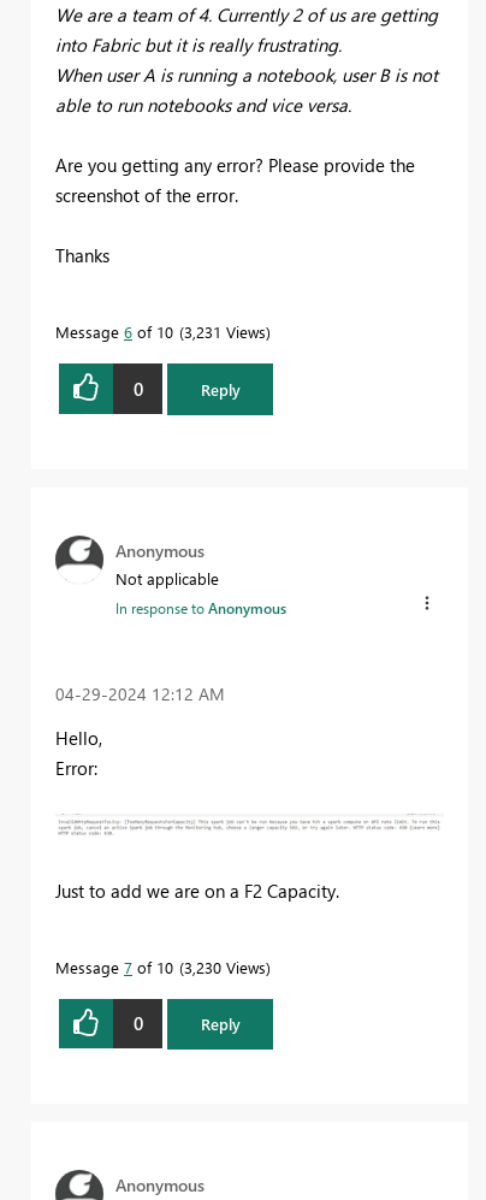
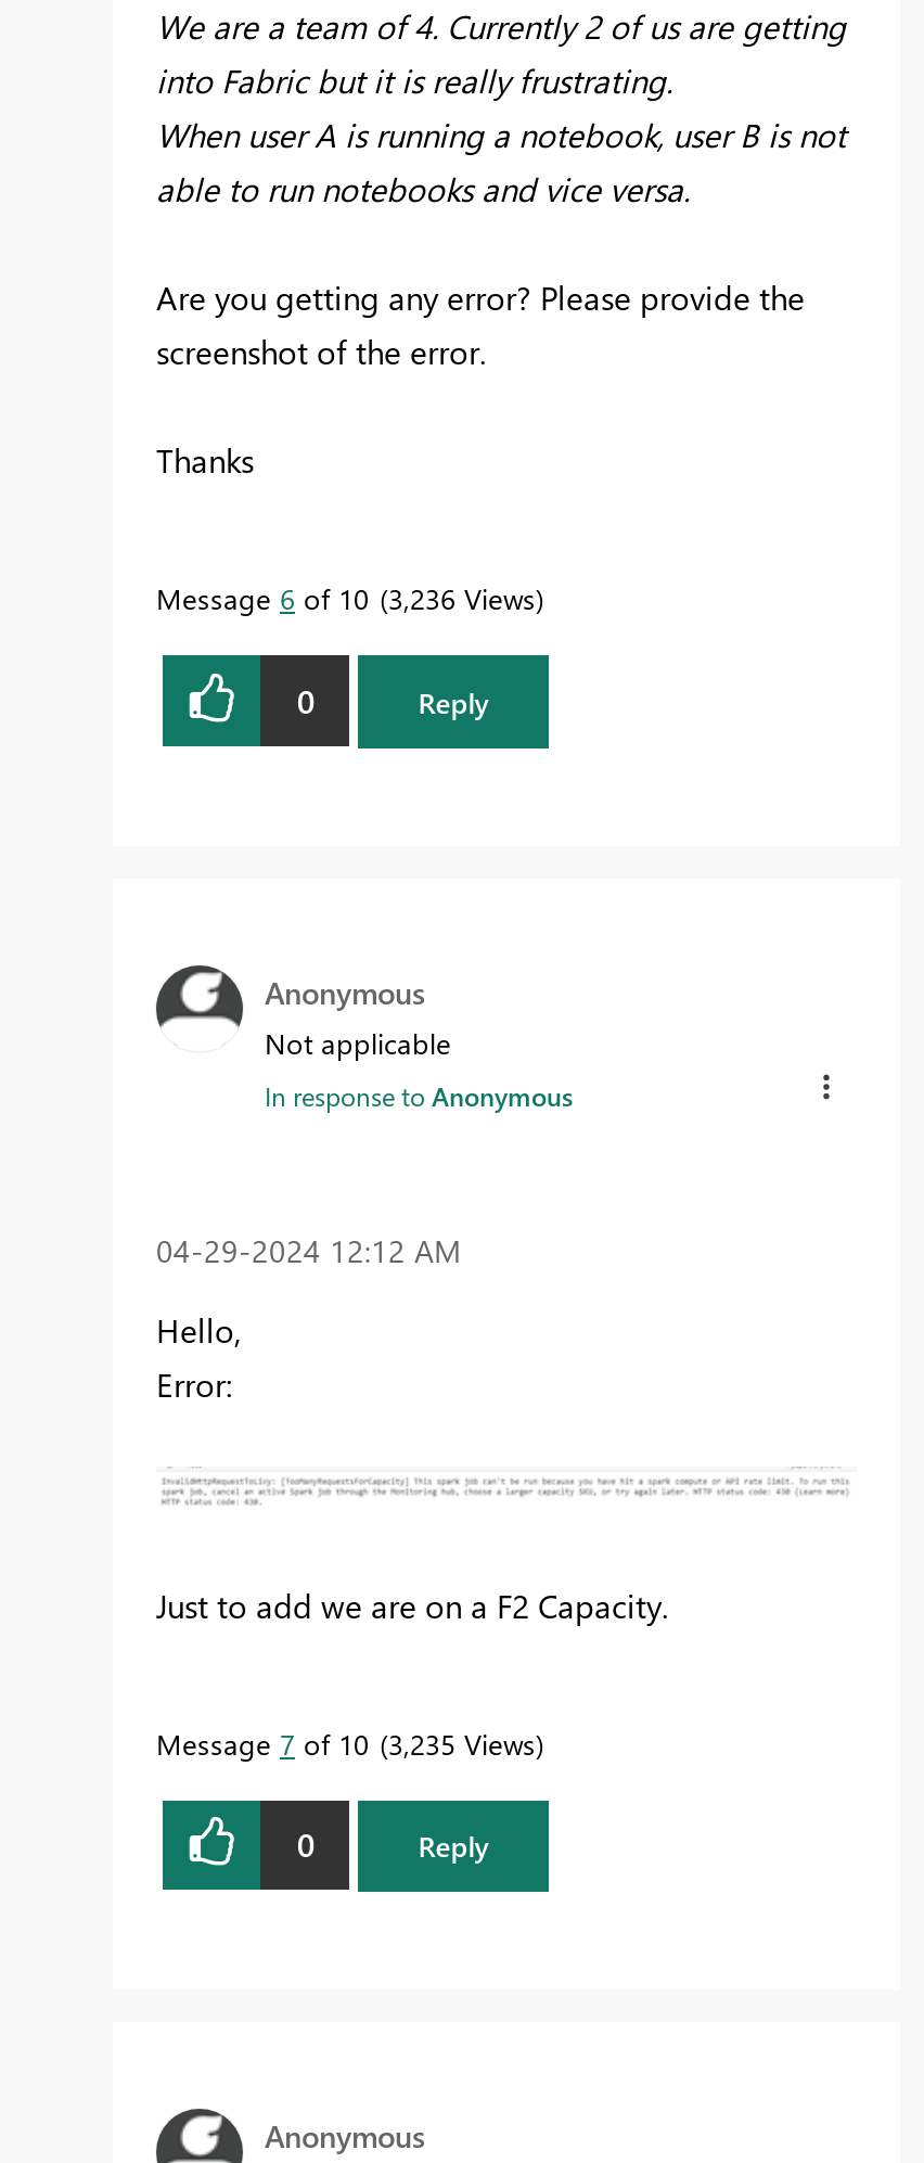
[55,322,266,342] Message 6 of 10 3,231 Views -> [156,580,536,617] Message 6 of 10 3,236 Views
[55,956,266,977] Message 7 of 10 3,230 Views -> [156,1724,536,1761] Message 7 of 10 3,235 Views

